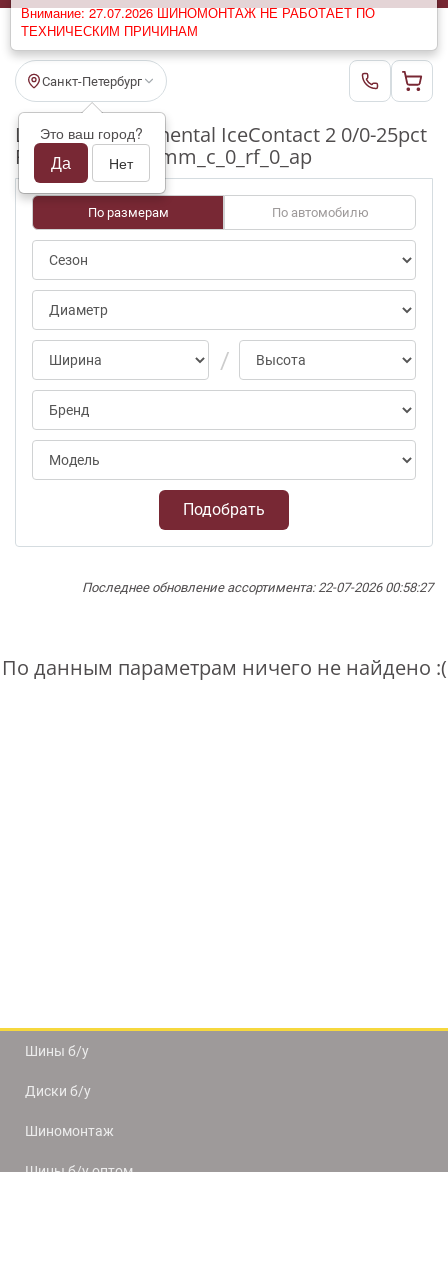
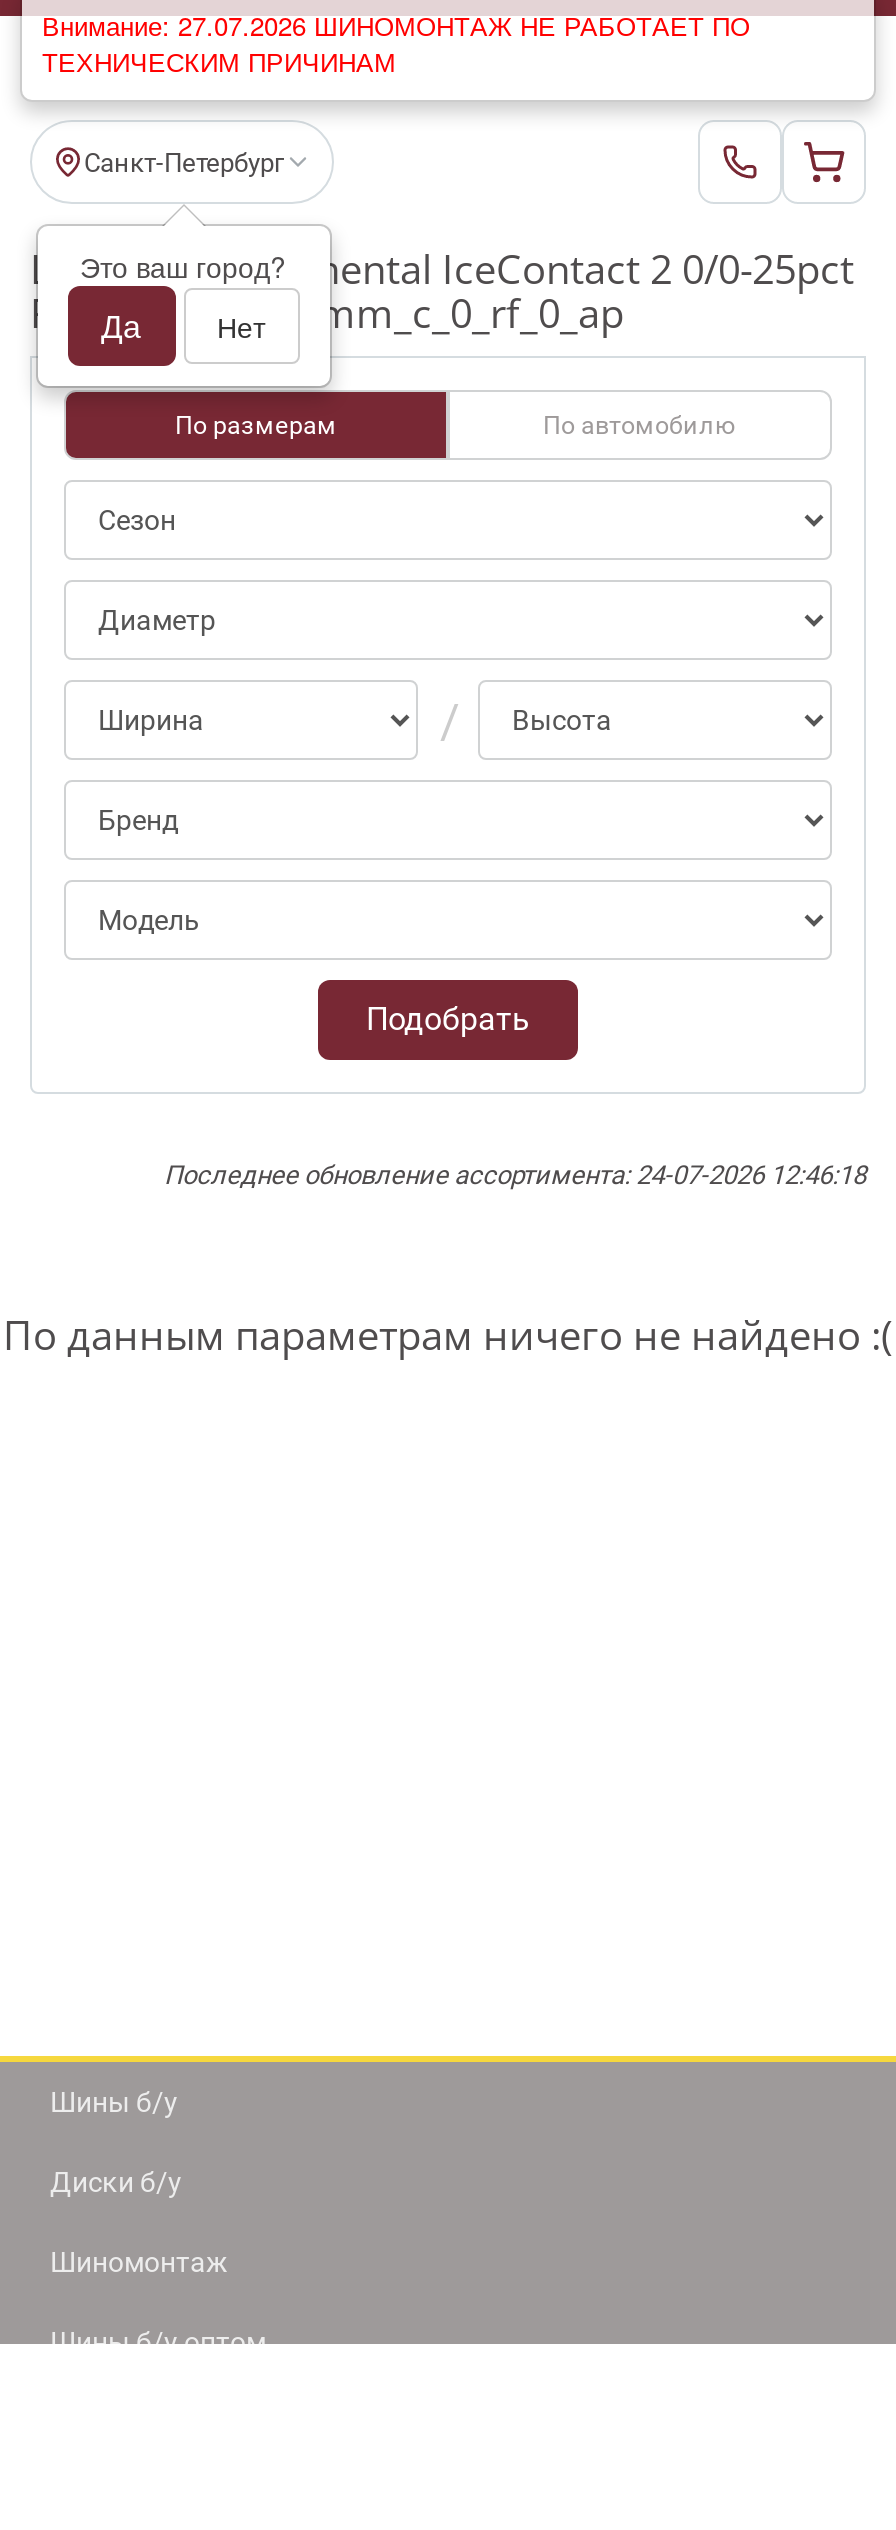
[82,580,433,595] Последнее обновление ассортимента: 22-07-2026 00:58:27 -> [164,1160,866,1190] Последнее обновление ассортимента: 24-07-2026 12:46:18

